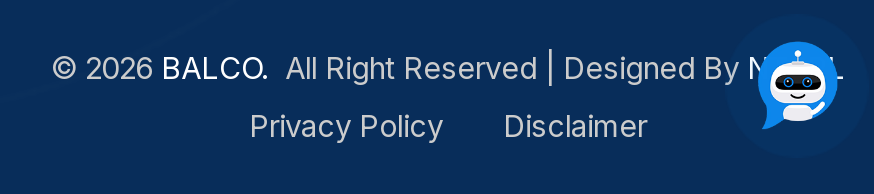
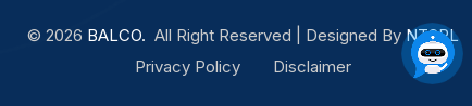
[744,91,850,155] [image] -> [402,48,462,83] [image]

